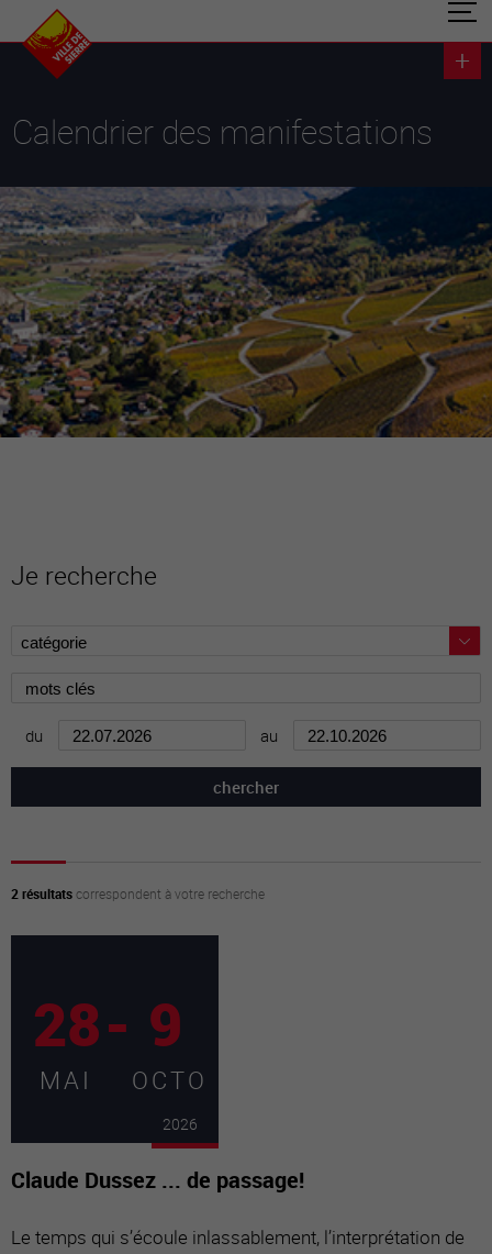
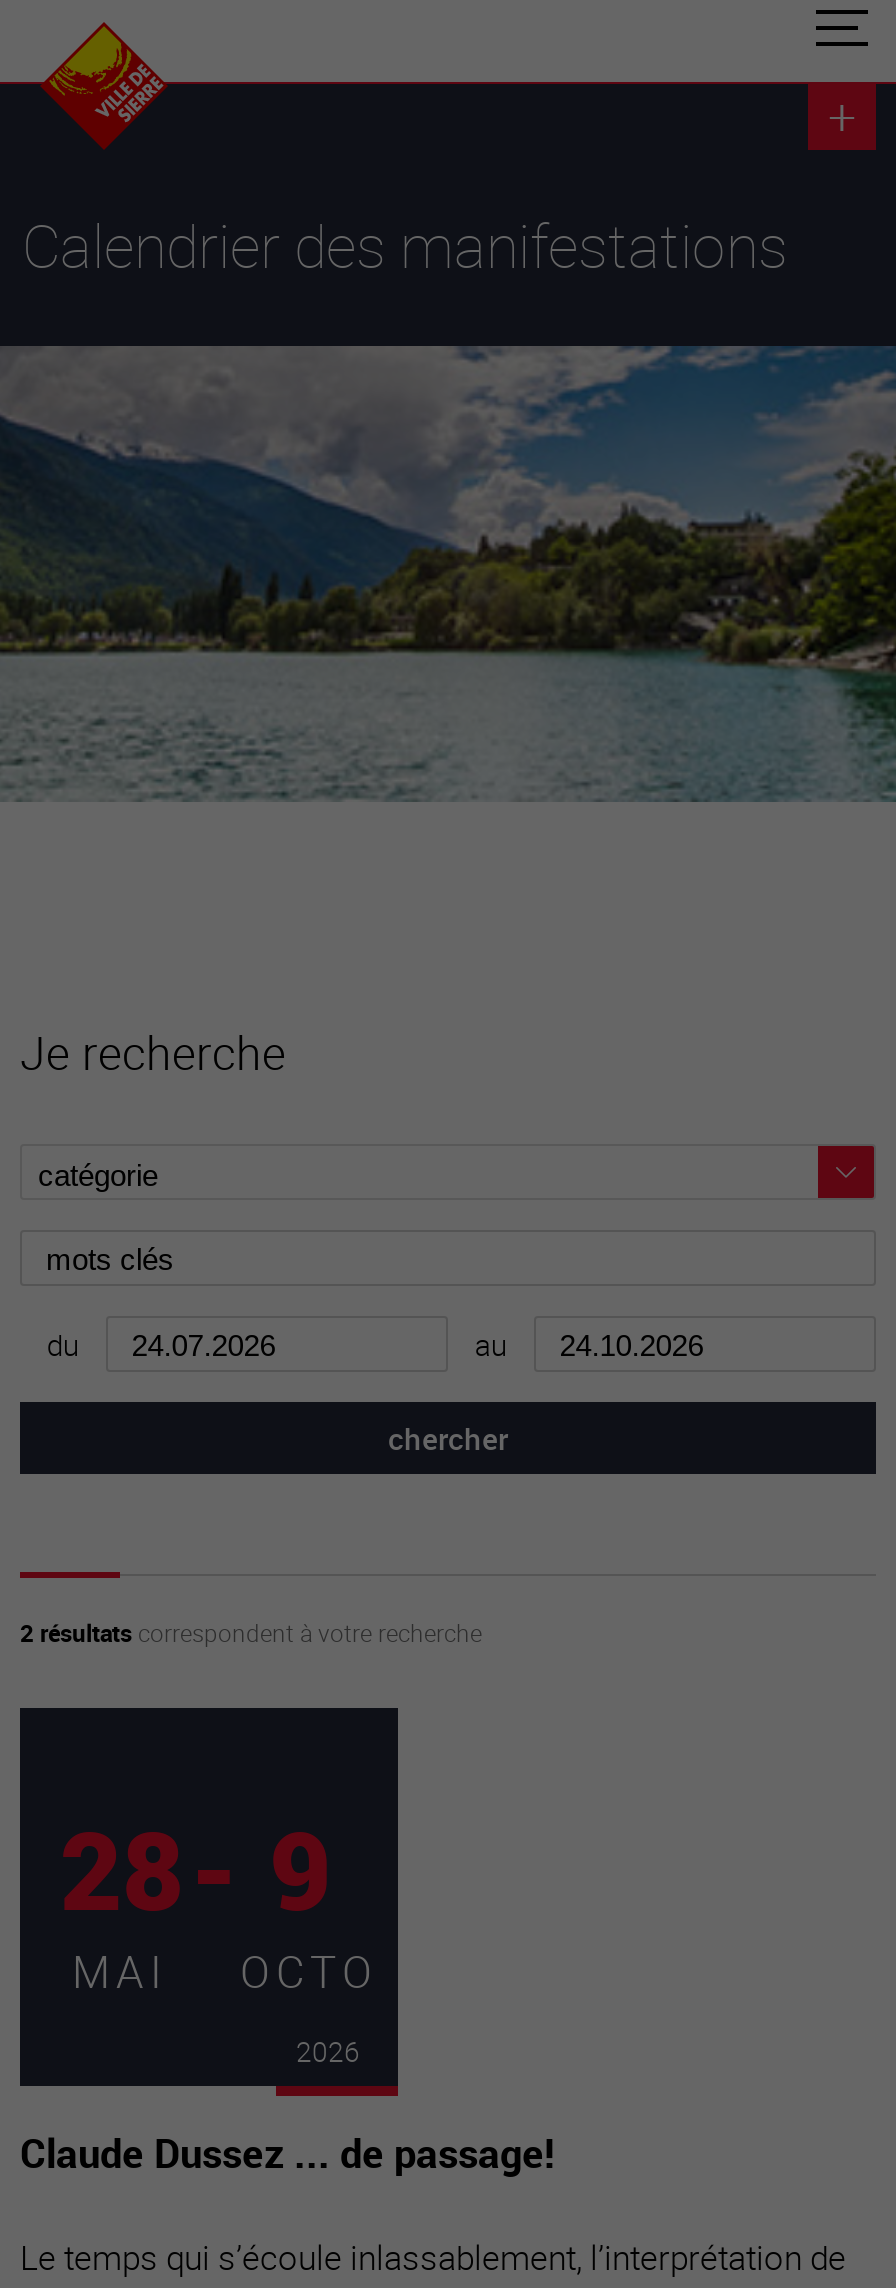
[3,186,489,439] [image] -> [6,344,890,804] [image]

